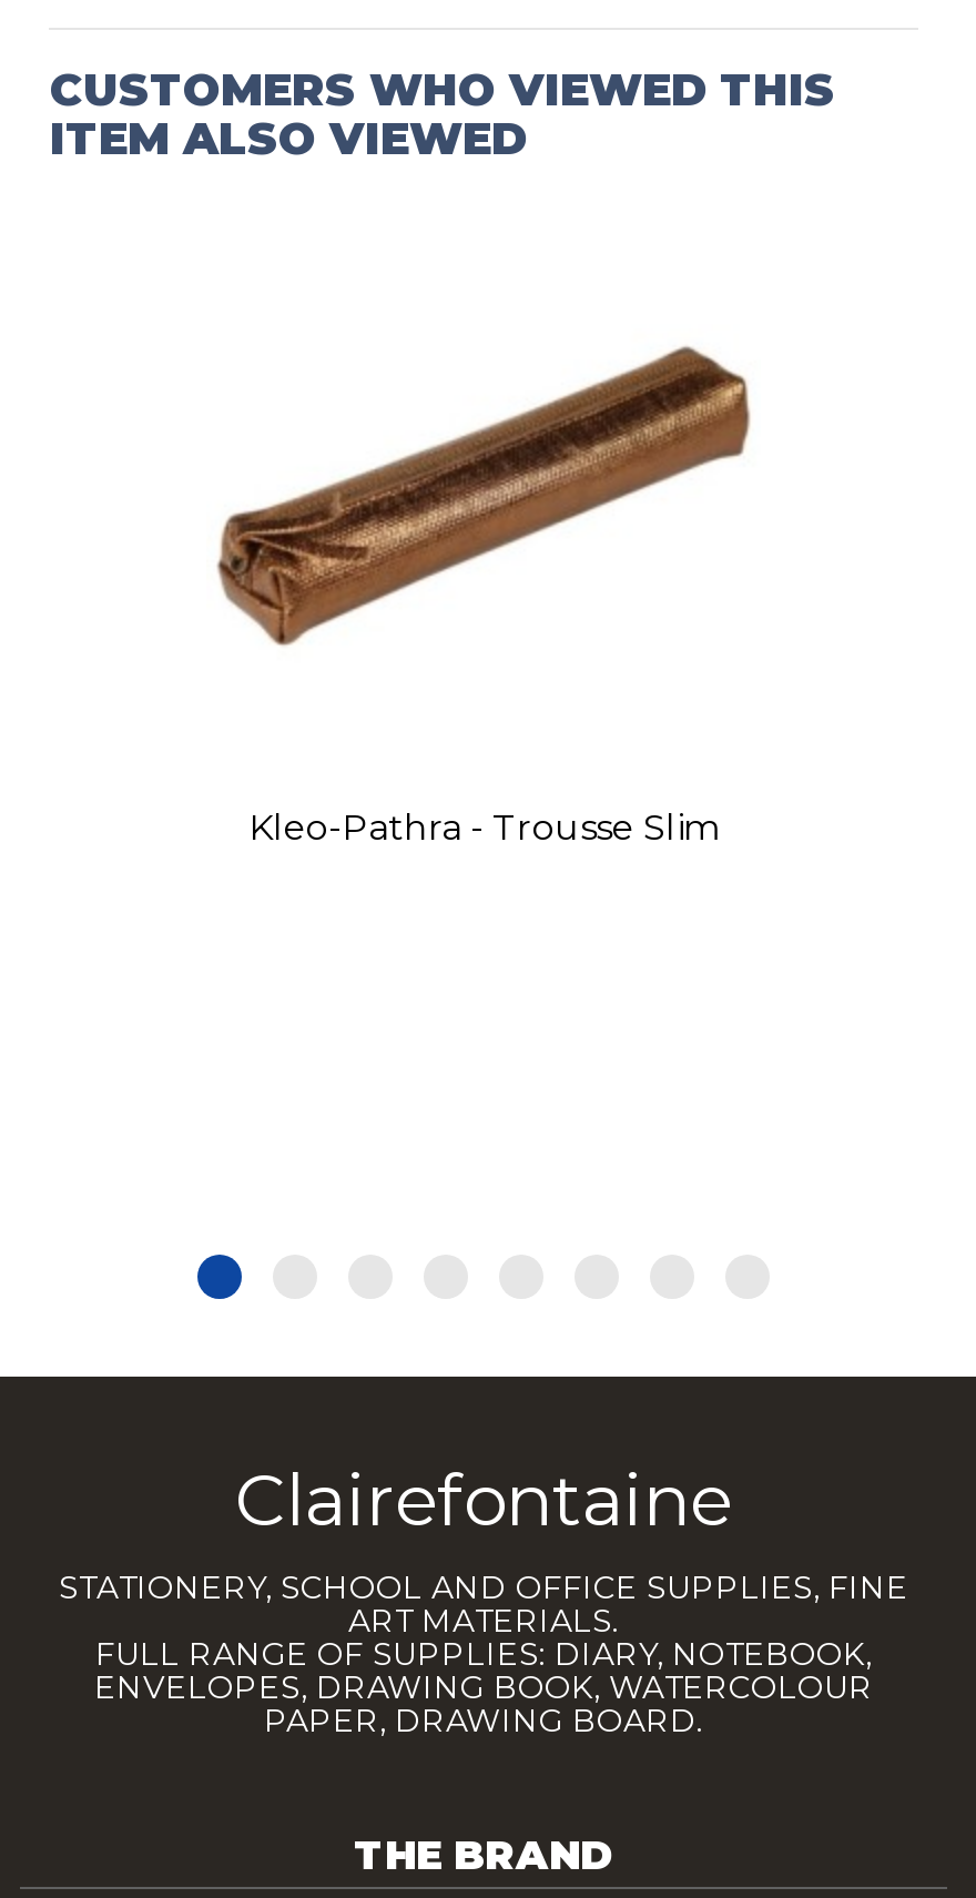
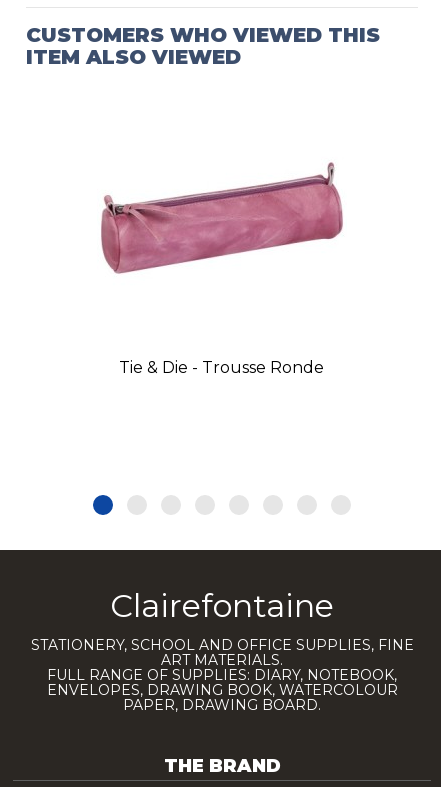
[217,345,752,647] [image] -> [100,162,344,274] [image]
[248,806,719,848] Kleo-Pathra - Trousse Slim -> [119,358,324,377] Tie & Die - Trousse Ronde

